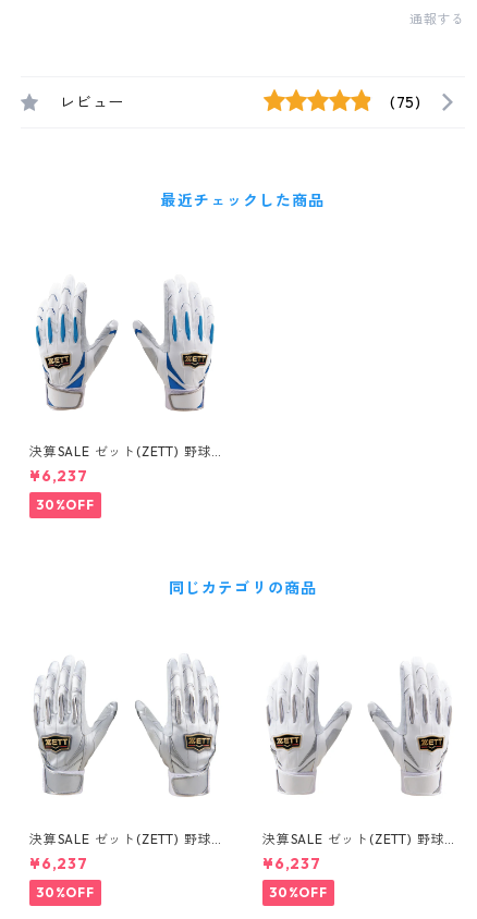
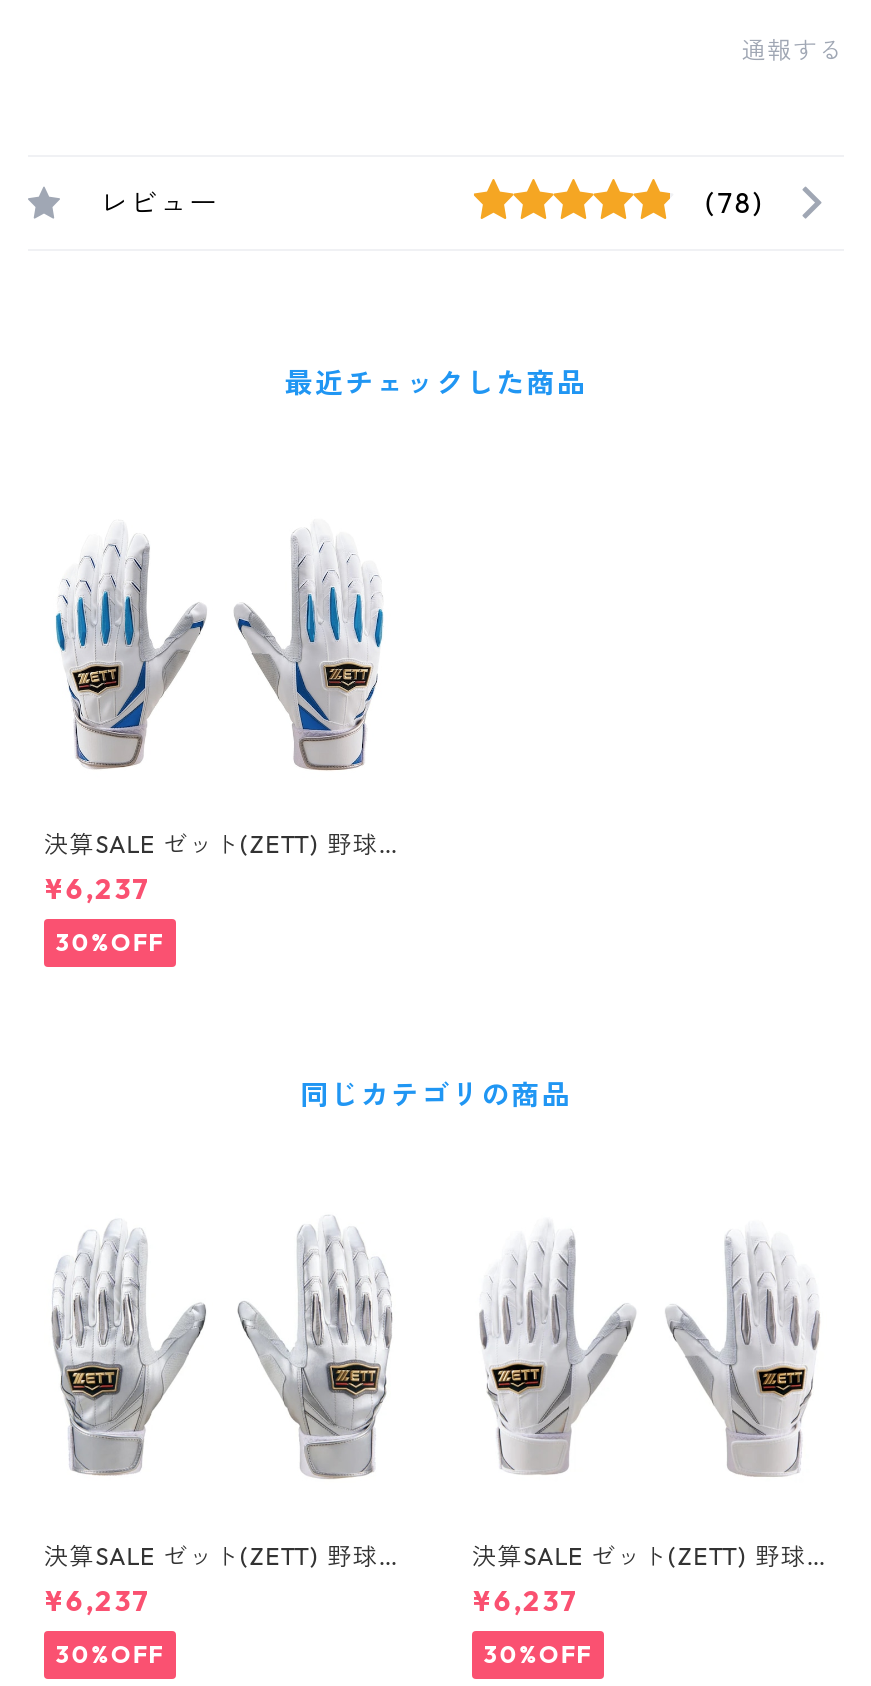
[390,93,421,112] (75) -> [706,185,764,221] (78)

